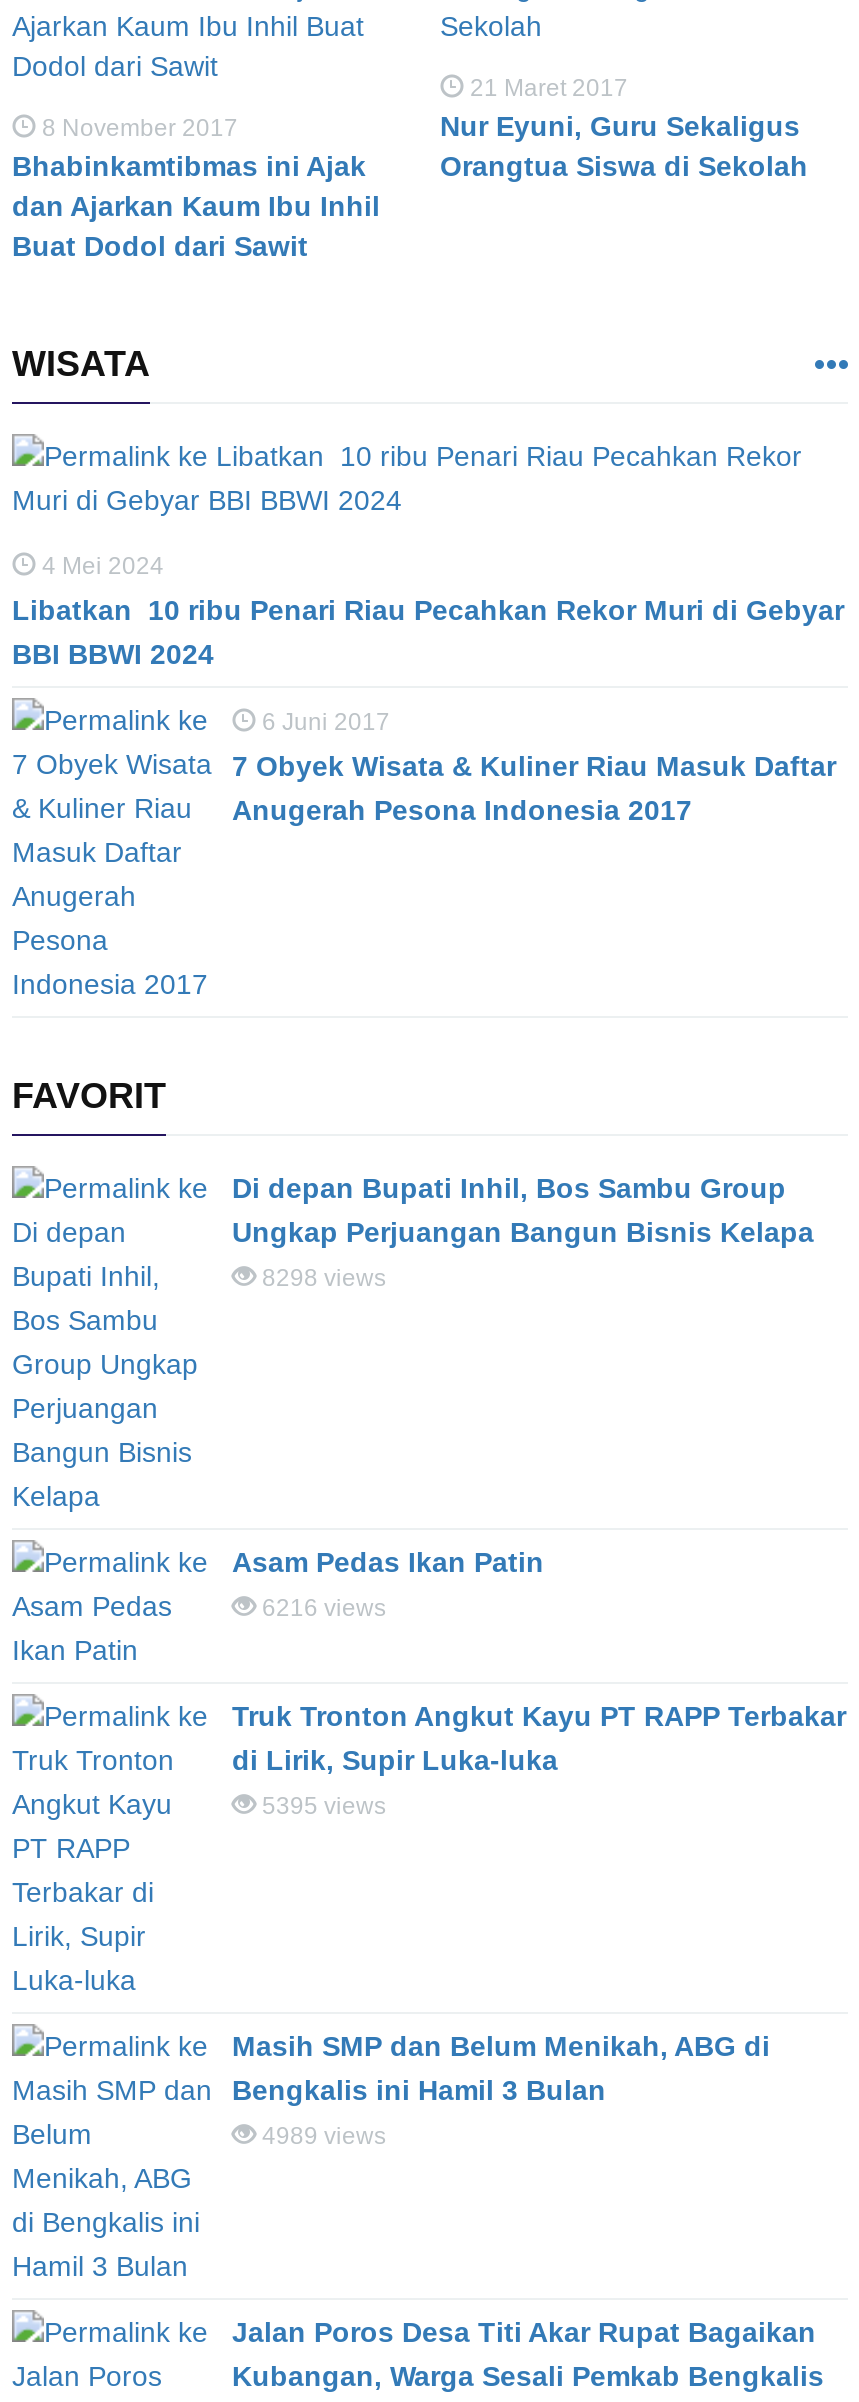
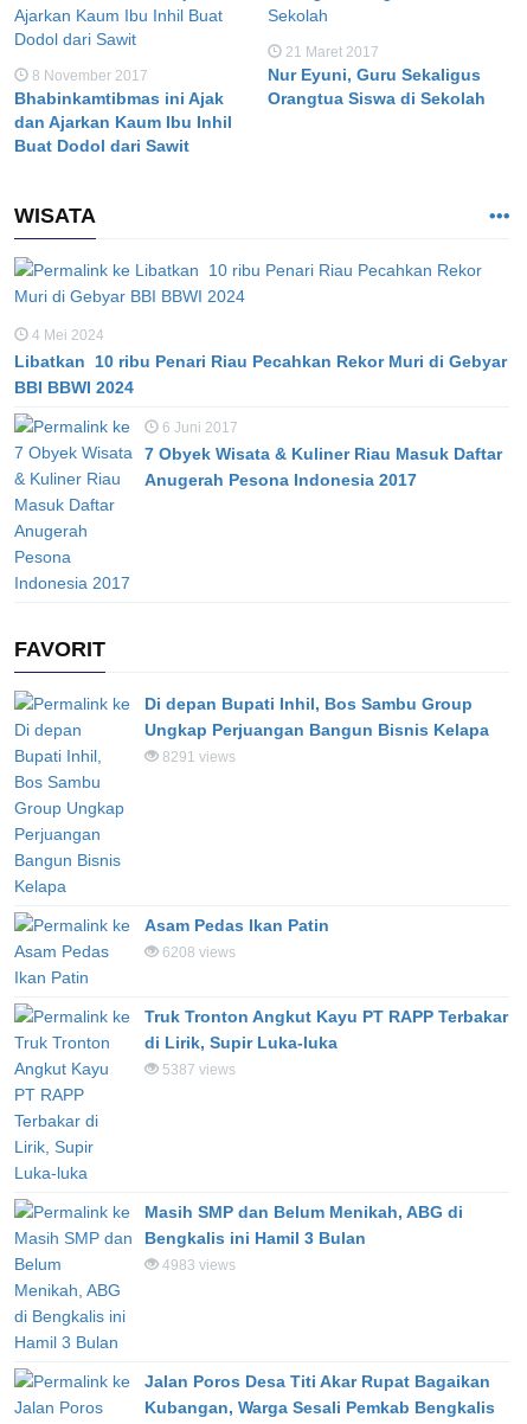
[256,1264,386,1292] 8298 views -> [159,749,236,765] 8291 views
[256,1594,386,1622] 6216 views -> [159,944,236,961] 6208 views
[256,1792,386,1820] 5395 views -> [159,1061,236,1078] 5387 views
[256,2122,386,2150] 4989 views -> [159,1257,236,1274] 4983 views

